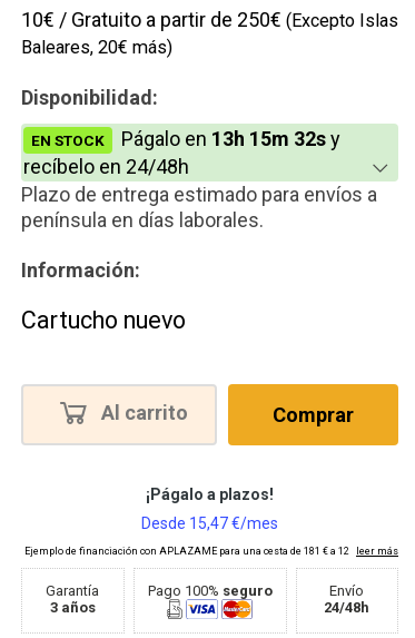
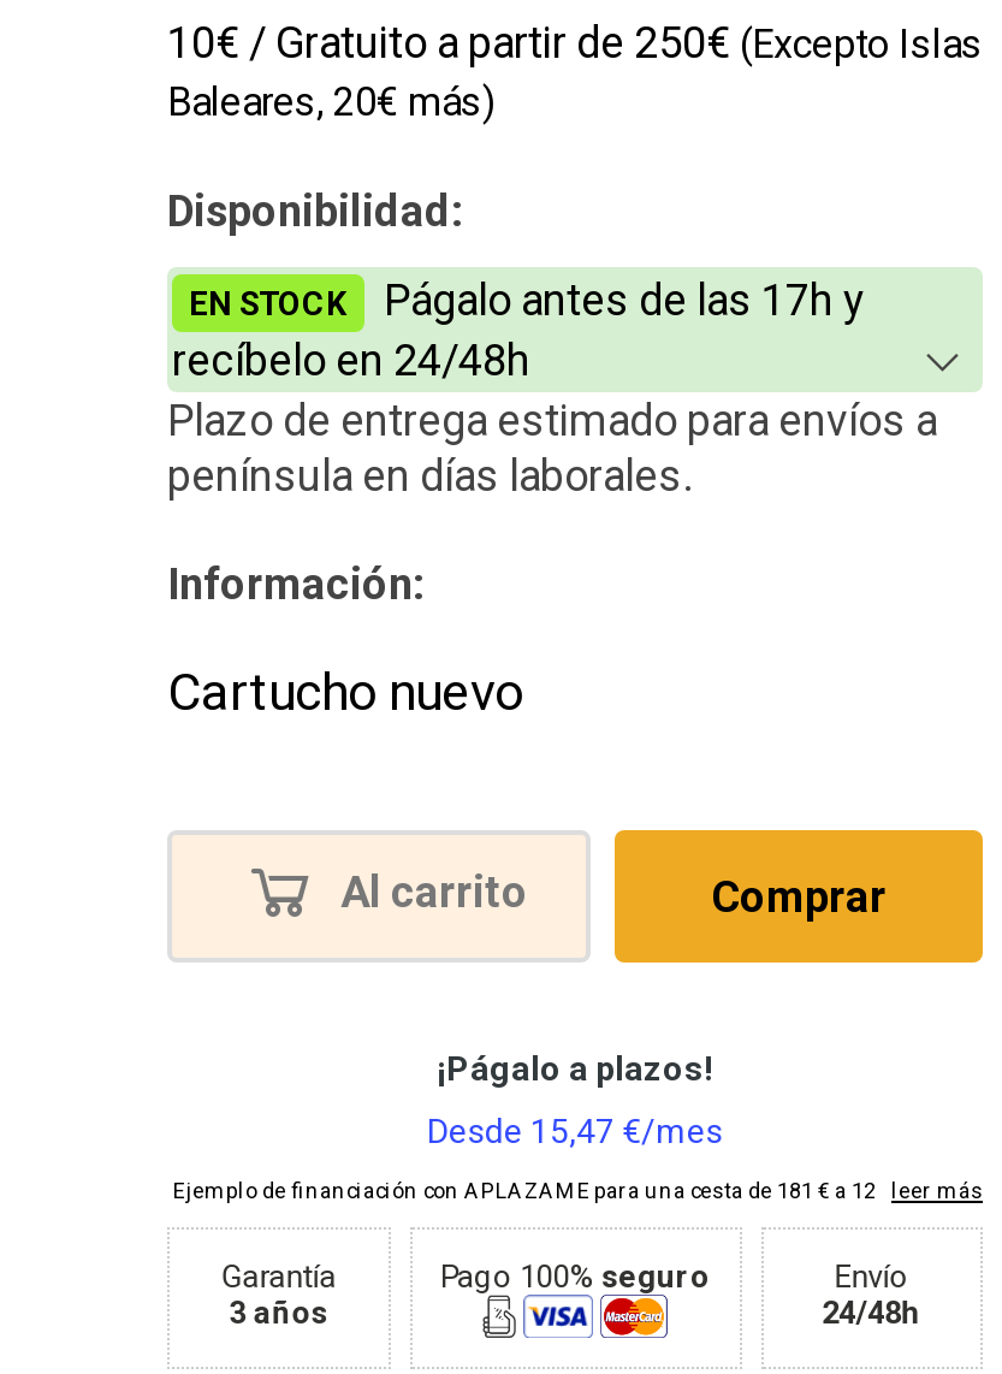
[121,127,340,150] Págalo en 13h 15m 32s y -> [384,274,865,325] Págalo antes de las 17h y

